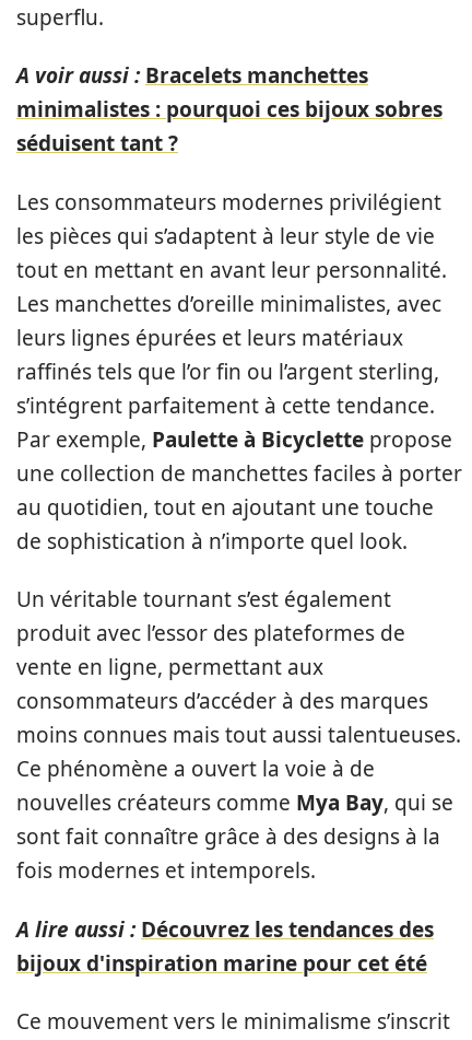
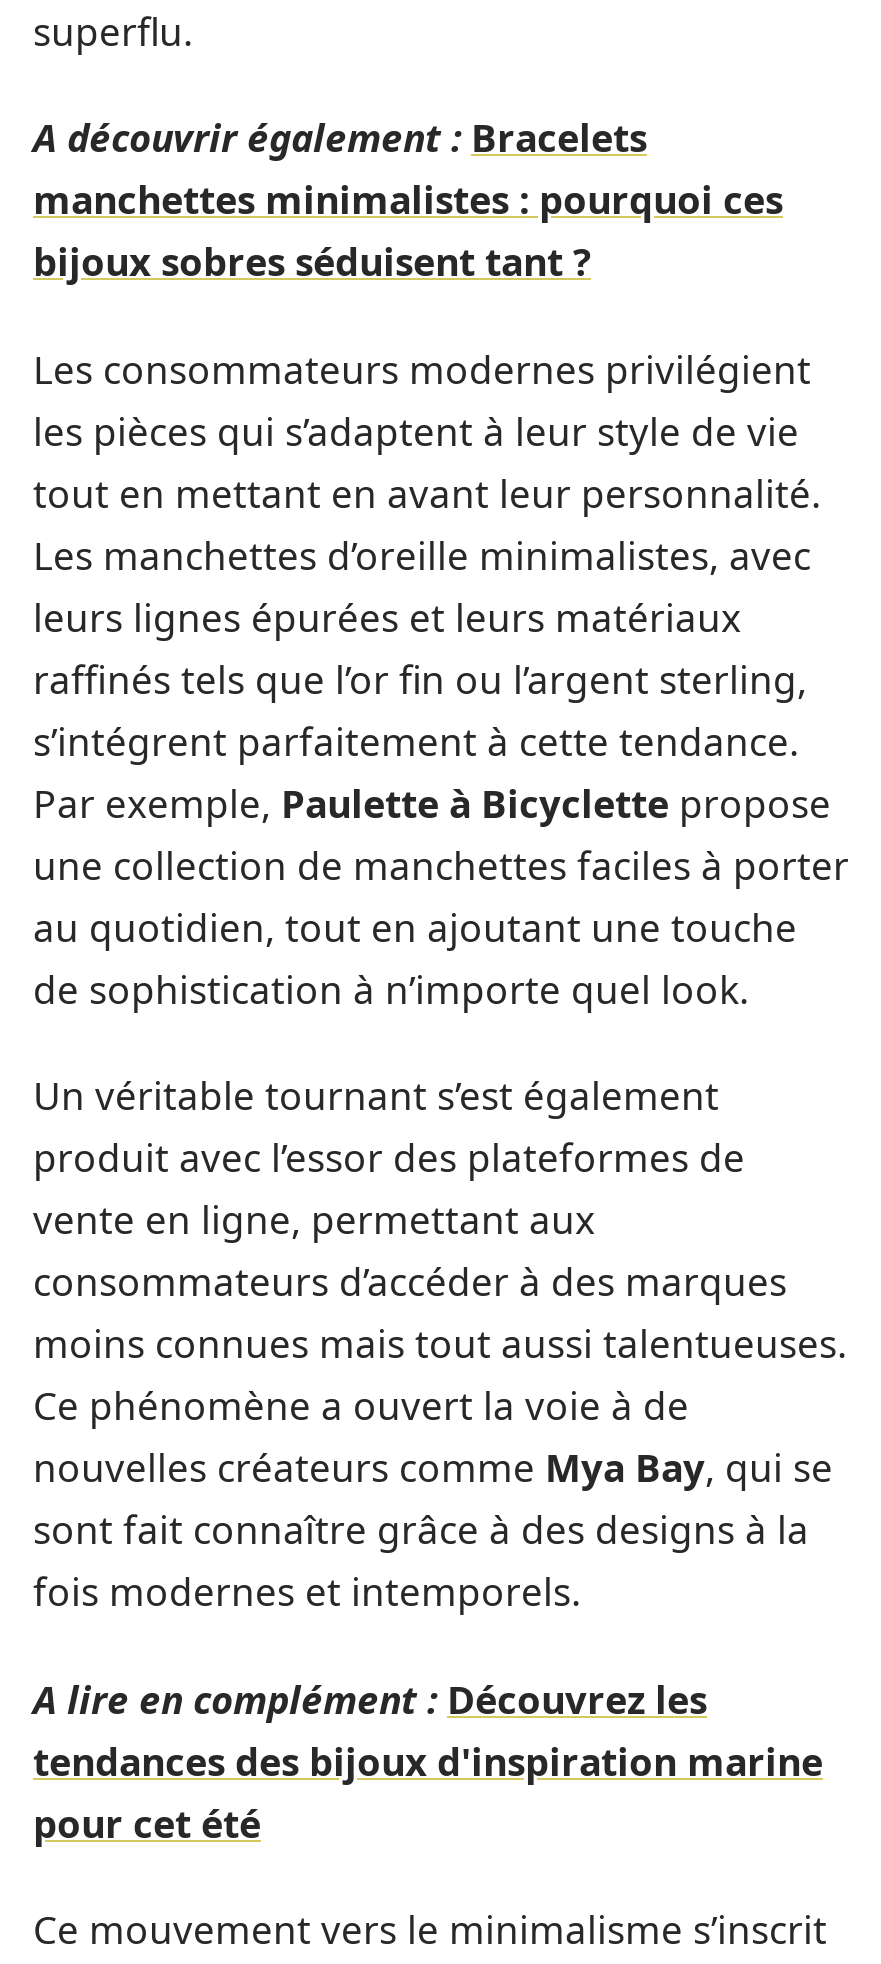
[16,61,442,157] A voir aussi : Bracelets manchettes | minimalistes : pourquoi ces bijoux sobres | séduisent tant ? -> [33,112,783,288] A découvrir également : Bracelets | manchettes minimalistes : pourquoi ces | bijoux sobres séduisent tant ?
[16,915,434,977] A lire aussi : Découvrez les tendances des | bijoux d'inspiration marine pour cet été -> [33,1673,823,1849] A lire en complément : Découvrez les | tendances des bijoux d'inspiration marine | pour cet été

